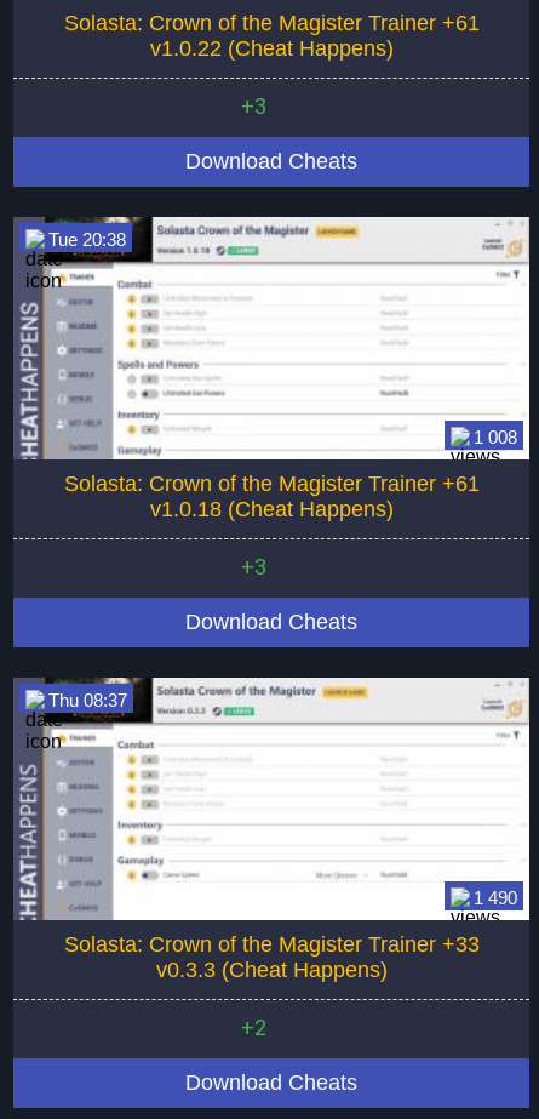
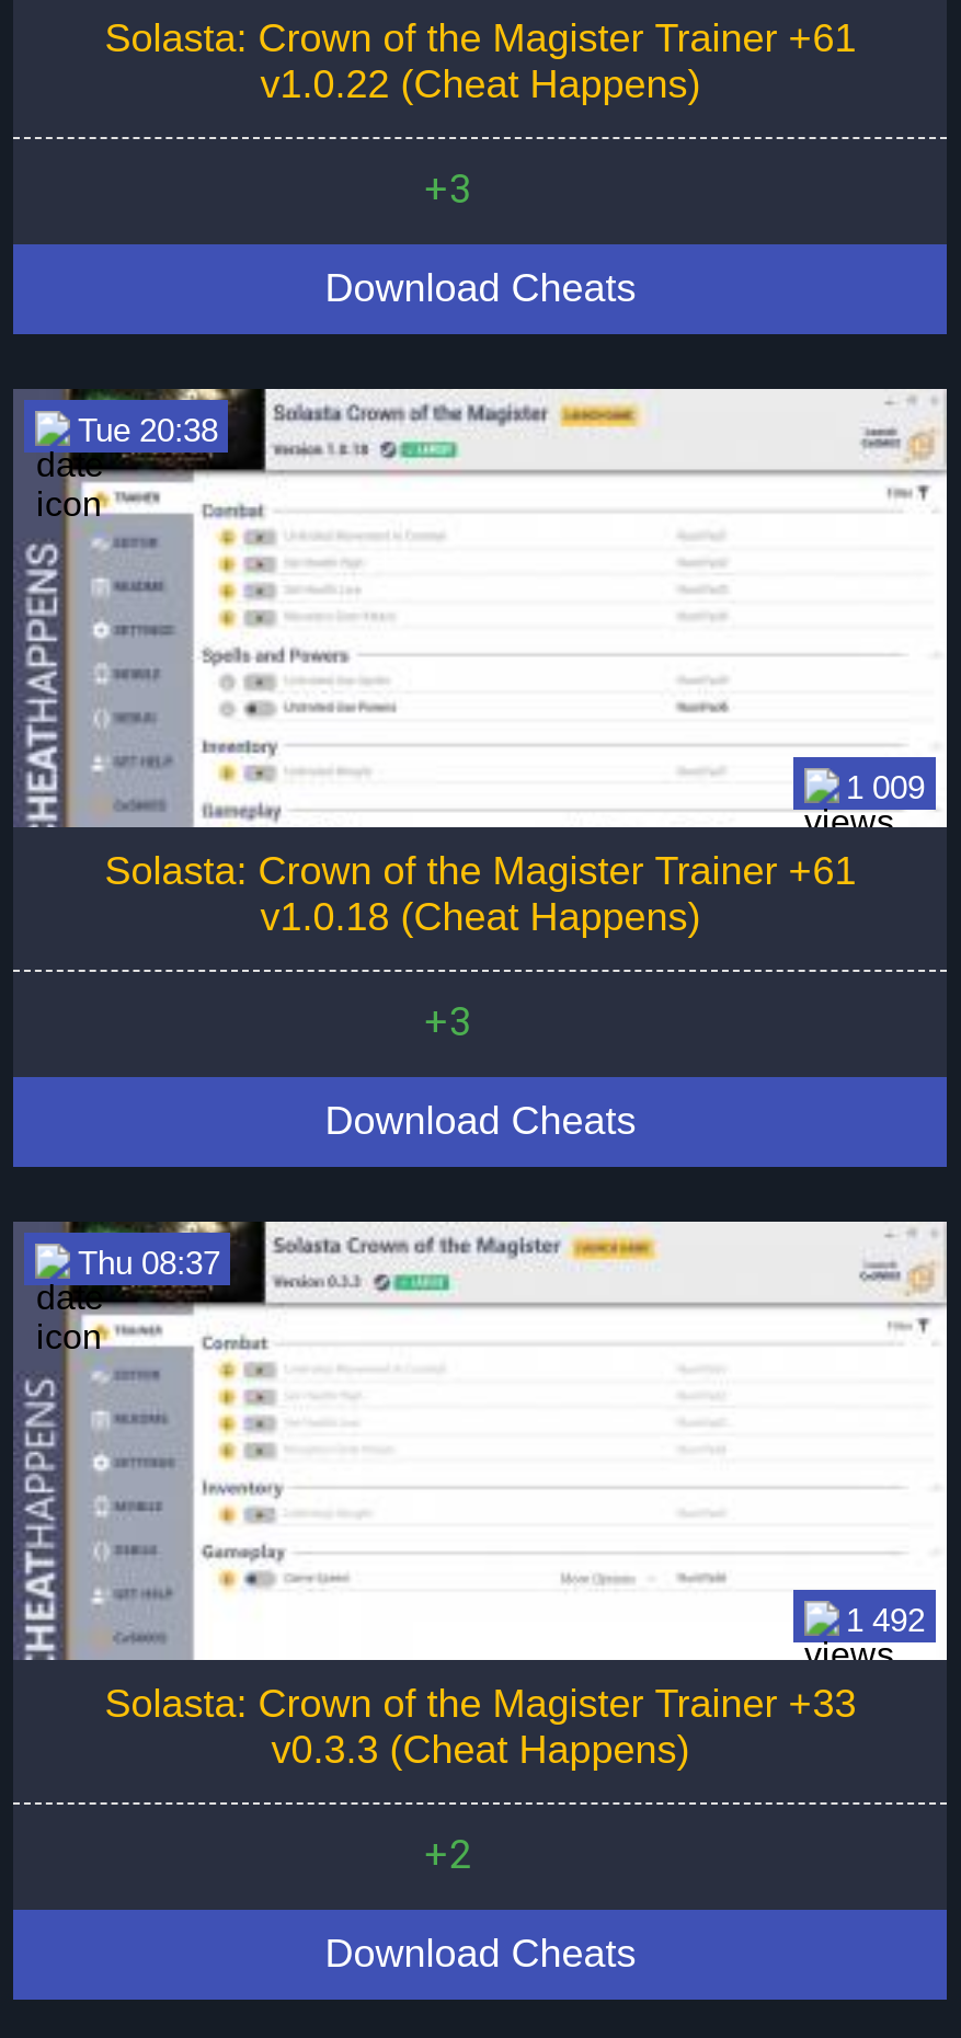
[474,427,517,447] 1 008 -> [846,768,925,805] 1 009
[474,887,517,908] 1 490 -> [846,1601,925,1638] 1 492

